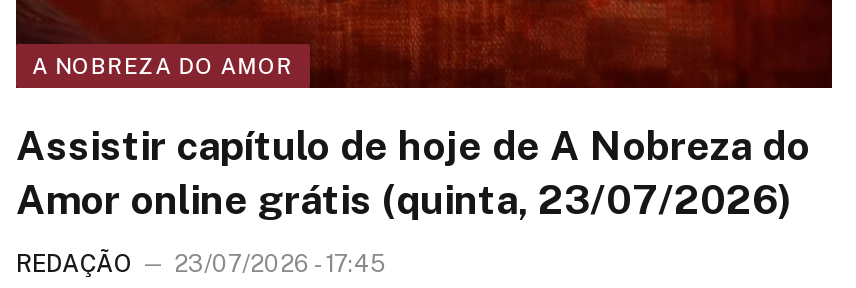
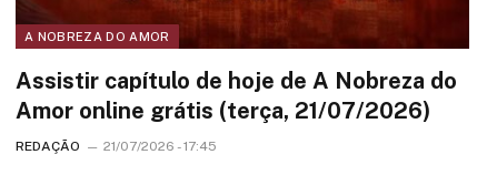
[16,175,792,223] Amor online grátis (quinta, 23/07/2026) -> [16,97,430,123] Amor online grátis (terça, 21/07/2026)
[16,249,386,277] REDAÇÃO 23/07/2026 - 17:45 -> [16,138,217,153] REDAÇÃO 21/07/2026 - 17:45

